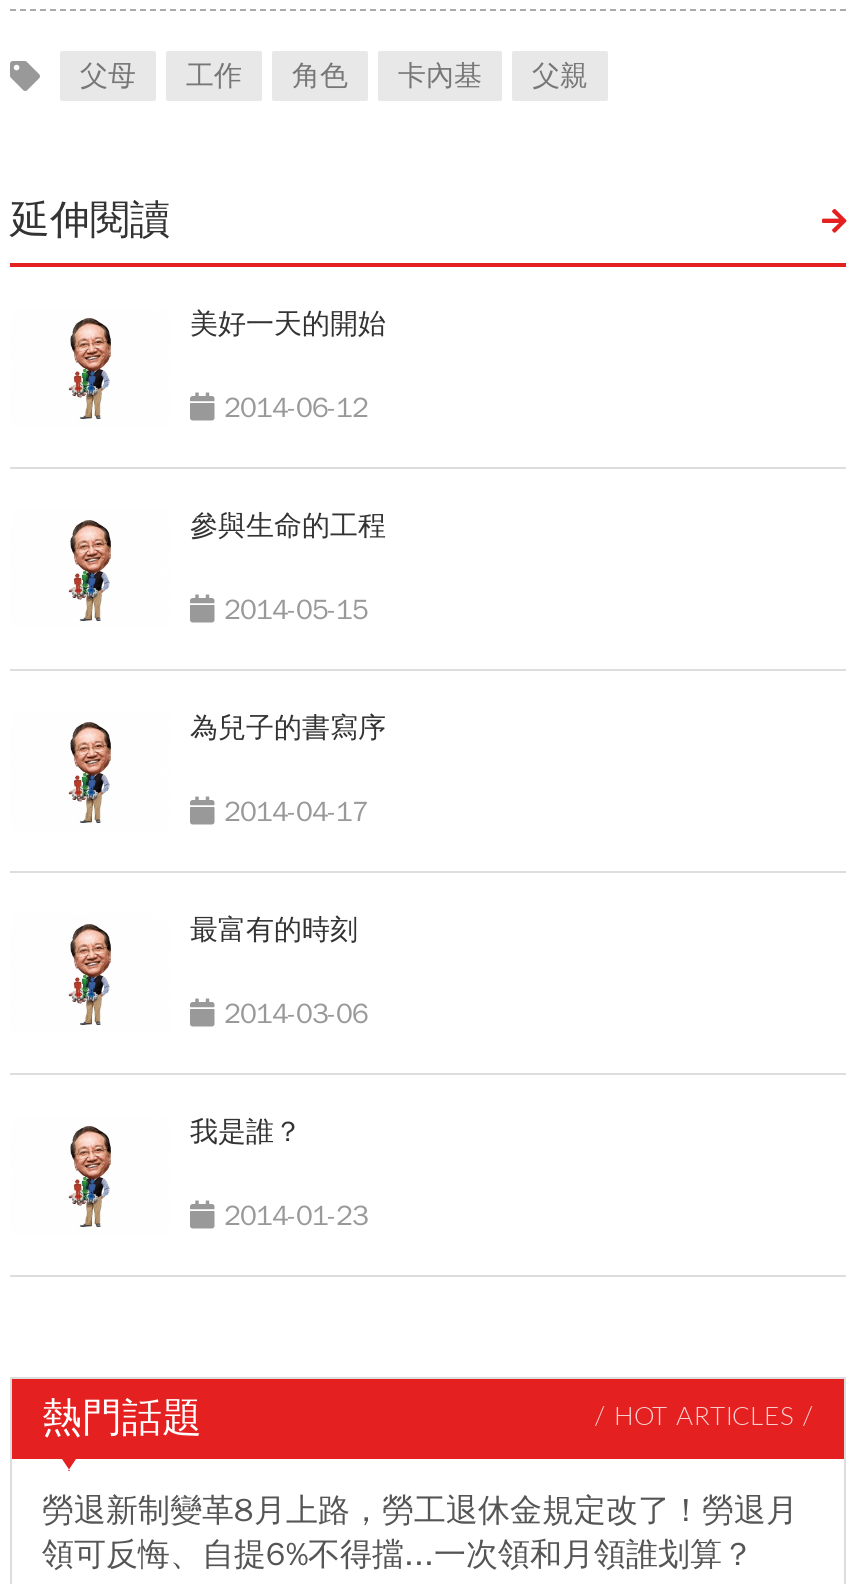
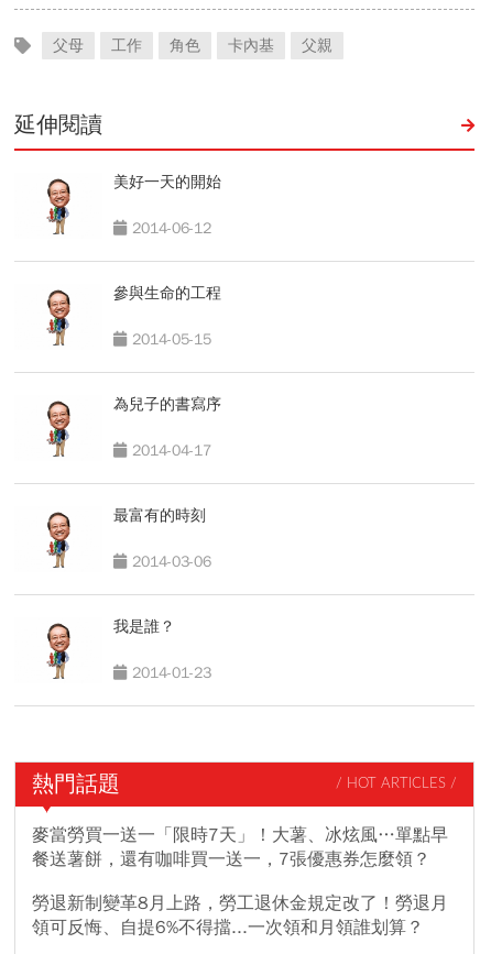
none -> [32,824,448,870] 麥當勞買一送一「限時7天」！大薯、冰炫風…單點早 | 餐送薯餅，還有咖啡買一送一，7張優惠券怎麼領？

